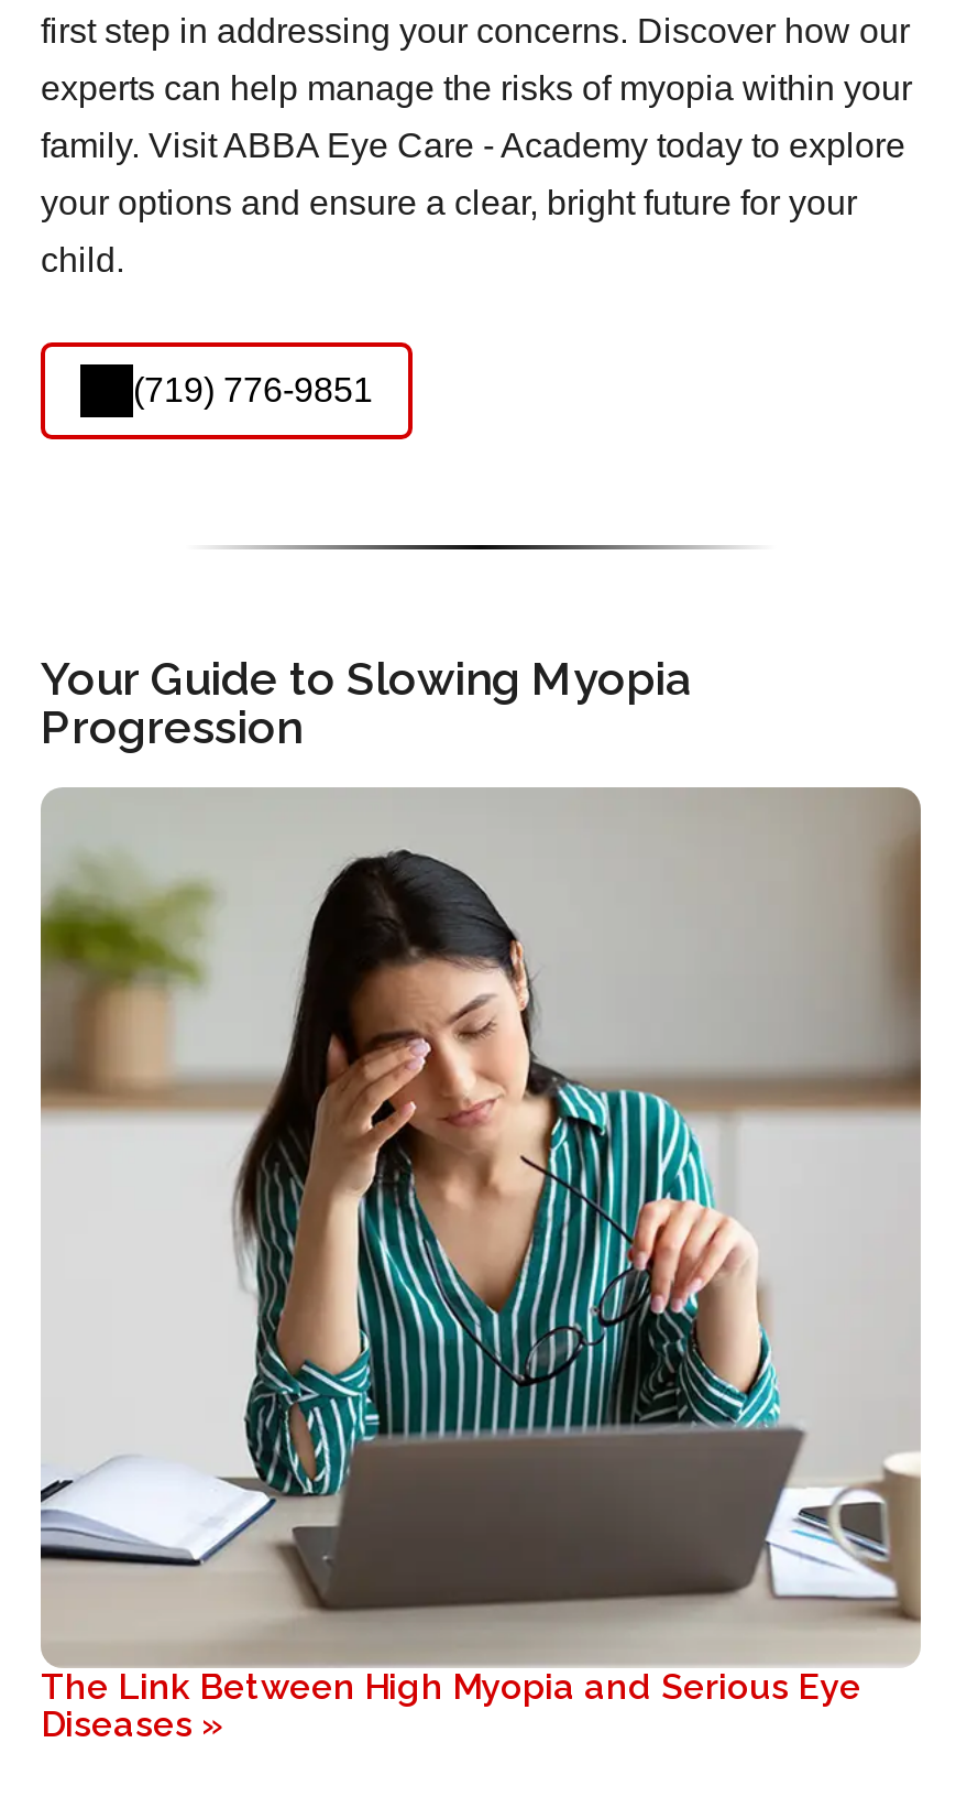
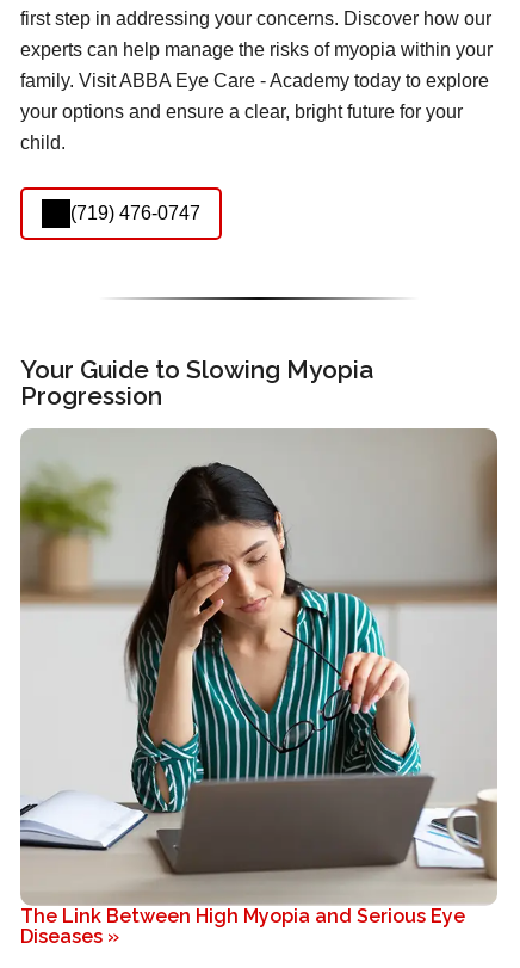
[133,371,373,409] (719) 776-9851 -> [70,203,200,223] (719) 476-0747

